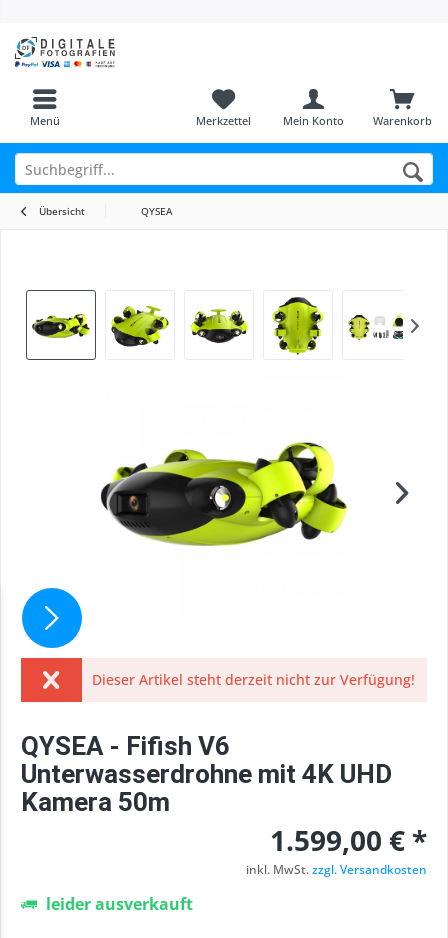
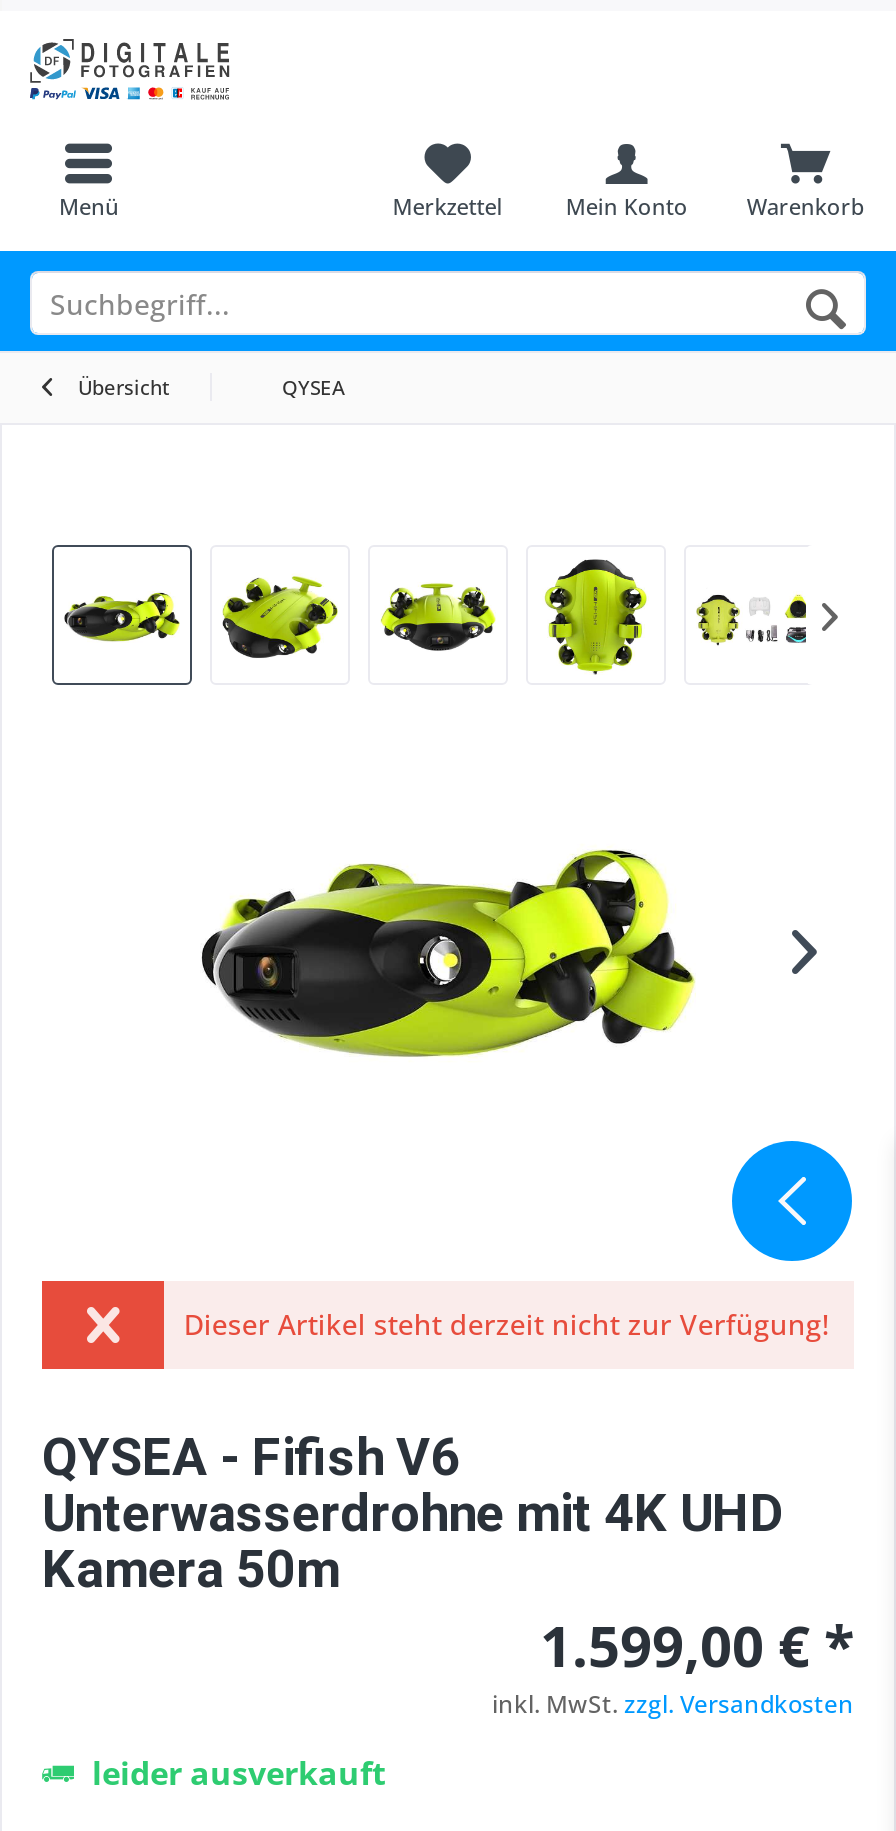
none -> [730,1139,854,1263] [image]
[21,587,83,649] [image] -> none

